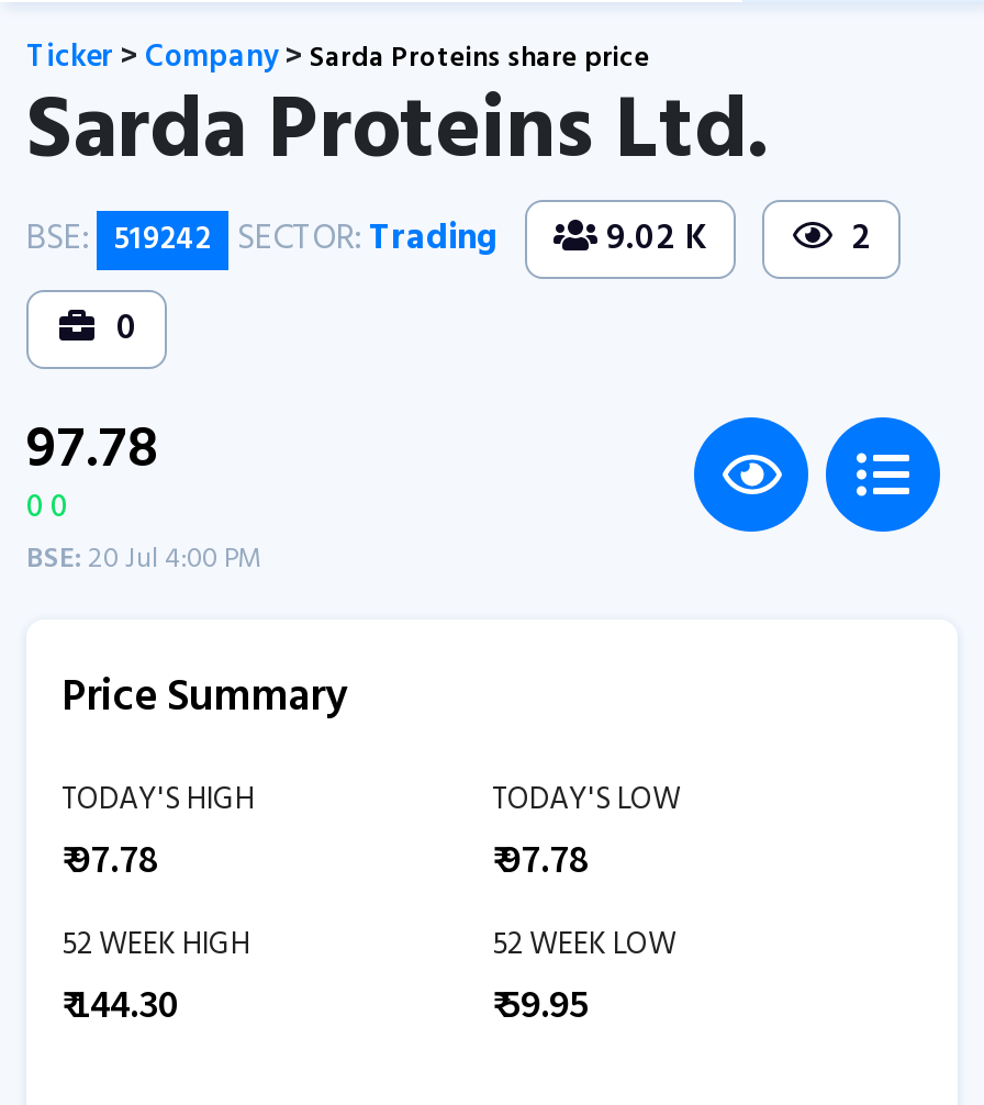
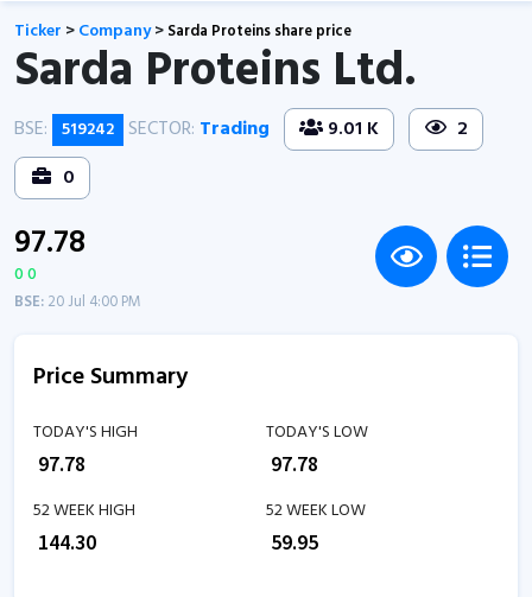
[26,211,707,268] BSE: 519242 SECTOR: Trading 9.02 K -> [14,114,379,145] BSE: 519242 SECTOR: Trading 9.01 K

